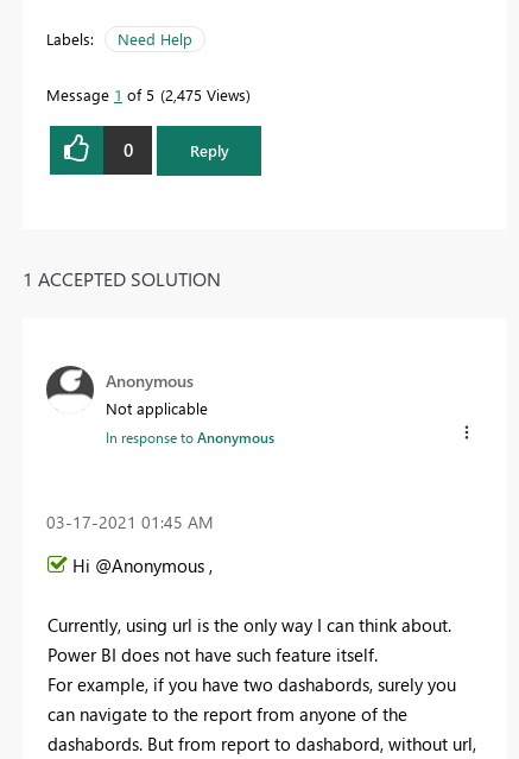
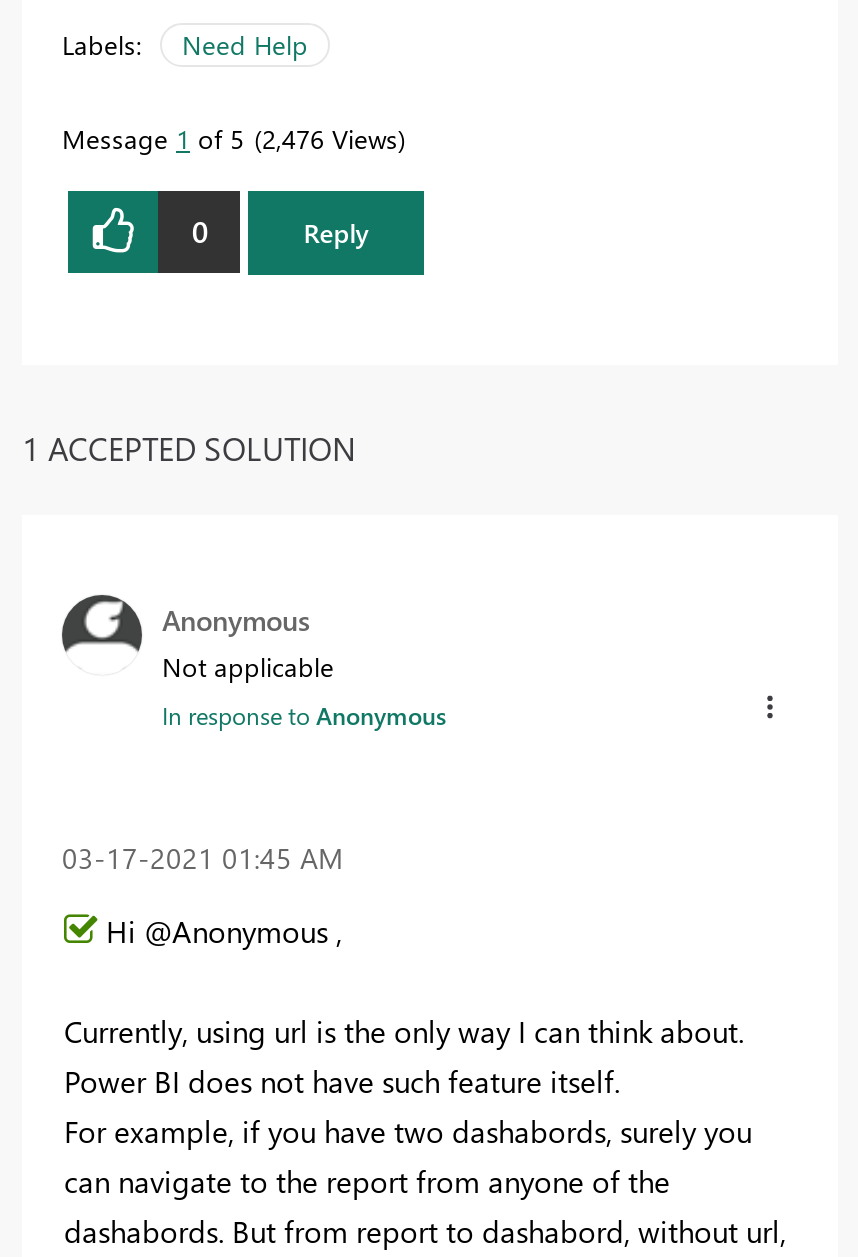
[46,84,246,104] Message 1 of 5 2,475 Views -> [62,120,398,154] Message 1 of 5 2,476 Views

